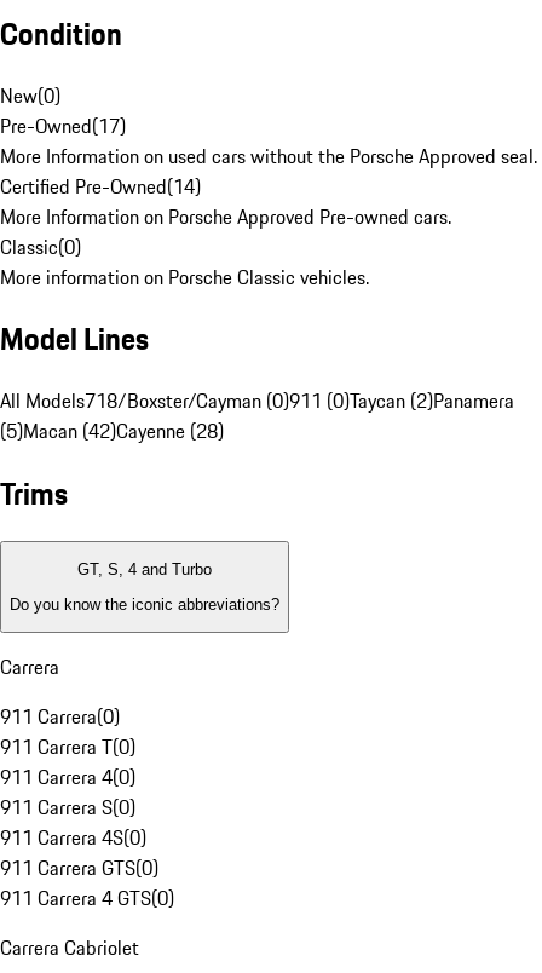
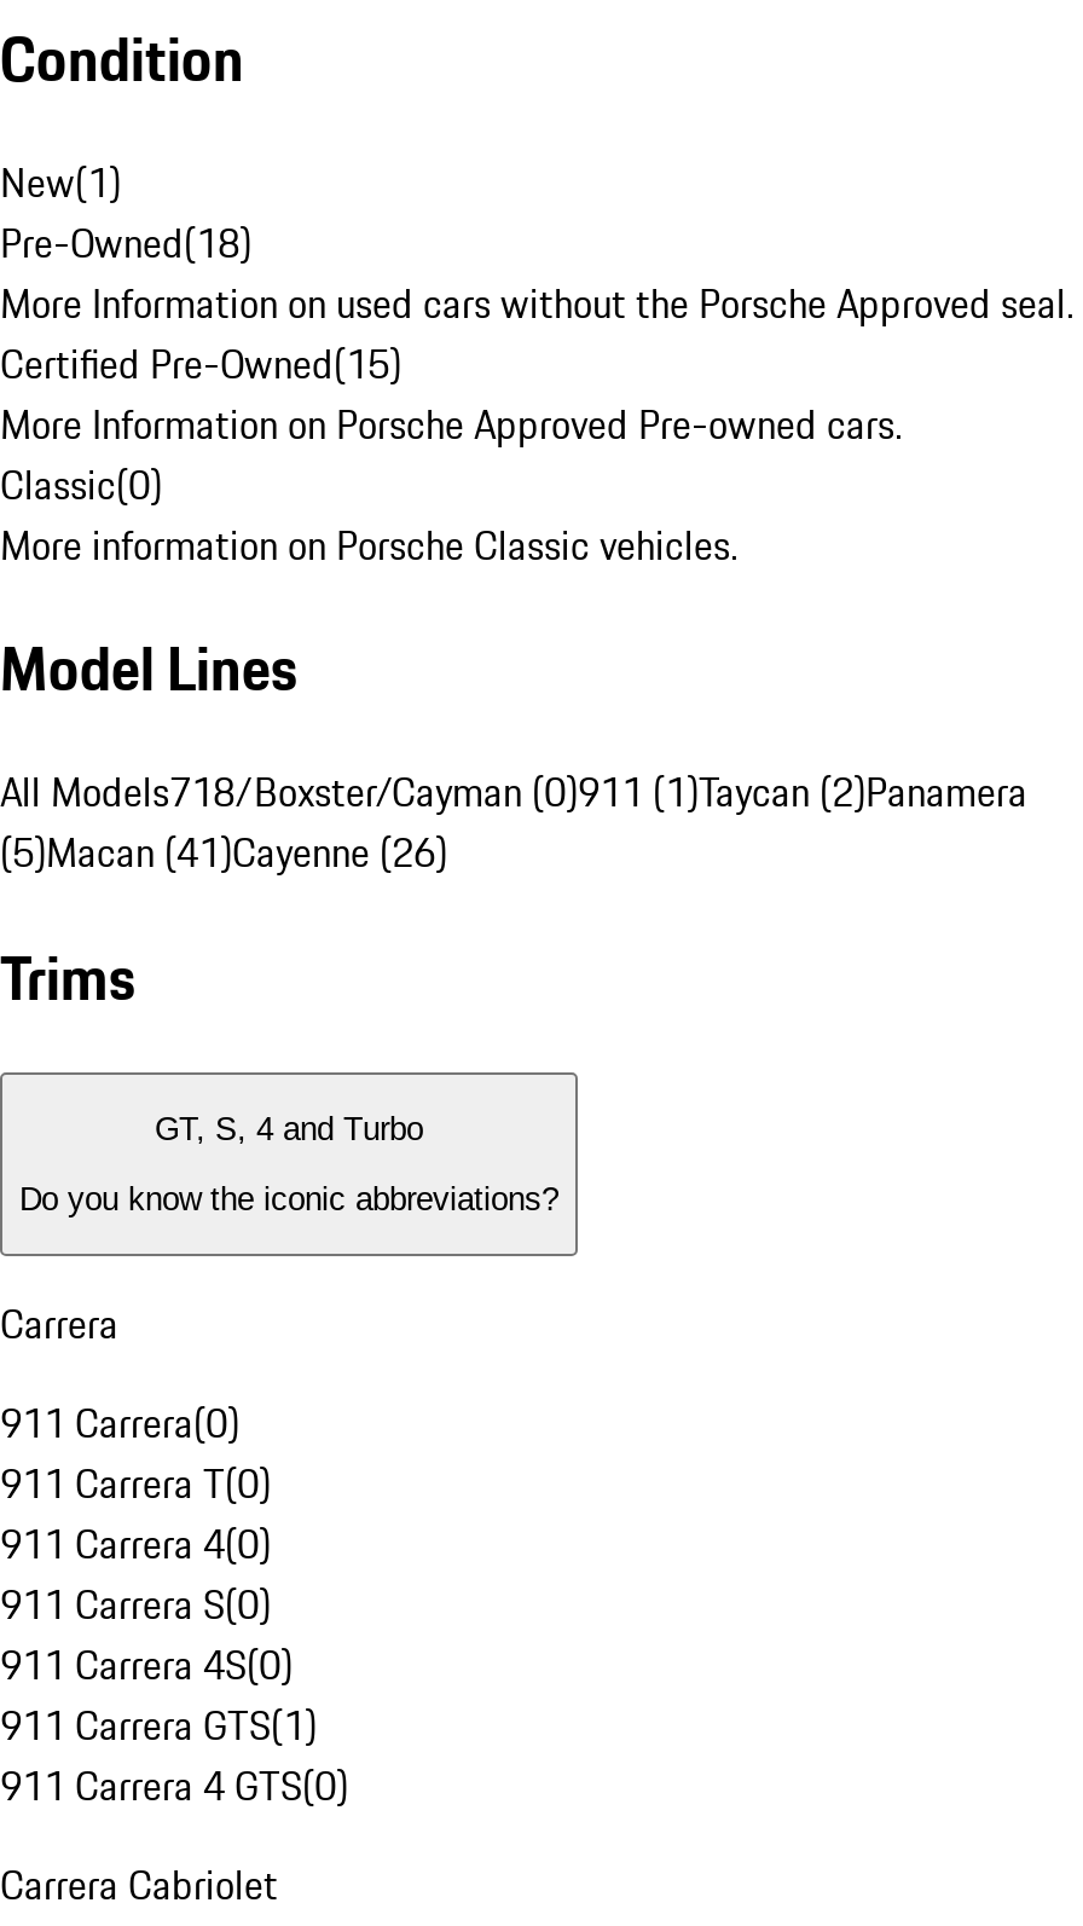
[0,80,60,110] New(0) -> [0,152,121,210] New(1)
[0,111,126,140] Pre-Owned(17) -> [0,213,251,271] Pre-Owned(18)
[0,171,201,200] Certified Pre-Owned(14) -> [0,334,401,392] Certified Pre-Owned(15)
[0,386,514,415] All Models718/Boxster/Cayman (0)911 (0)Taycan (2)Panamera -> [0,764,1027,822] All Models718/Boxster/Cayman (0)911 (1)Taycan (2)Panamera
[0,417,224,446] (5)Macan (42)Cayenne (28) -> [0,824,447,882] (5)Macan (41)Cayenne (26)
[0,853,158,882] 911 Carrera GTS(0) -> [0,1697,317,1755] 911 Carrera GTS(1)

